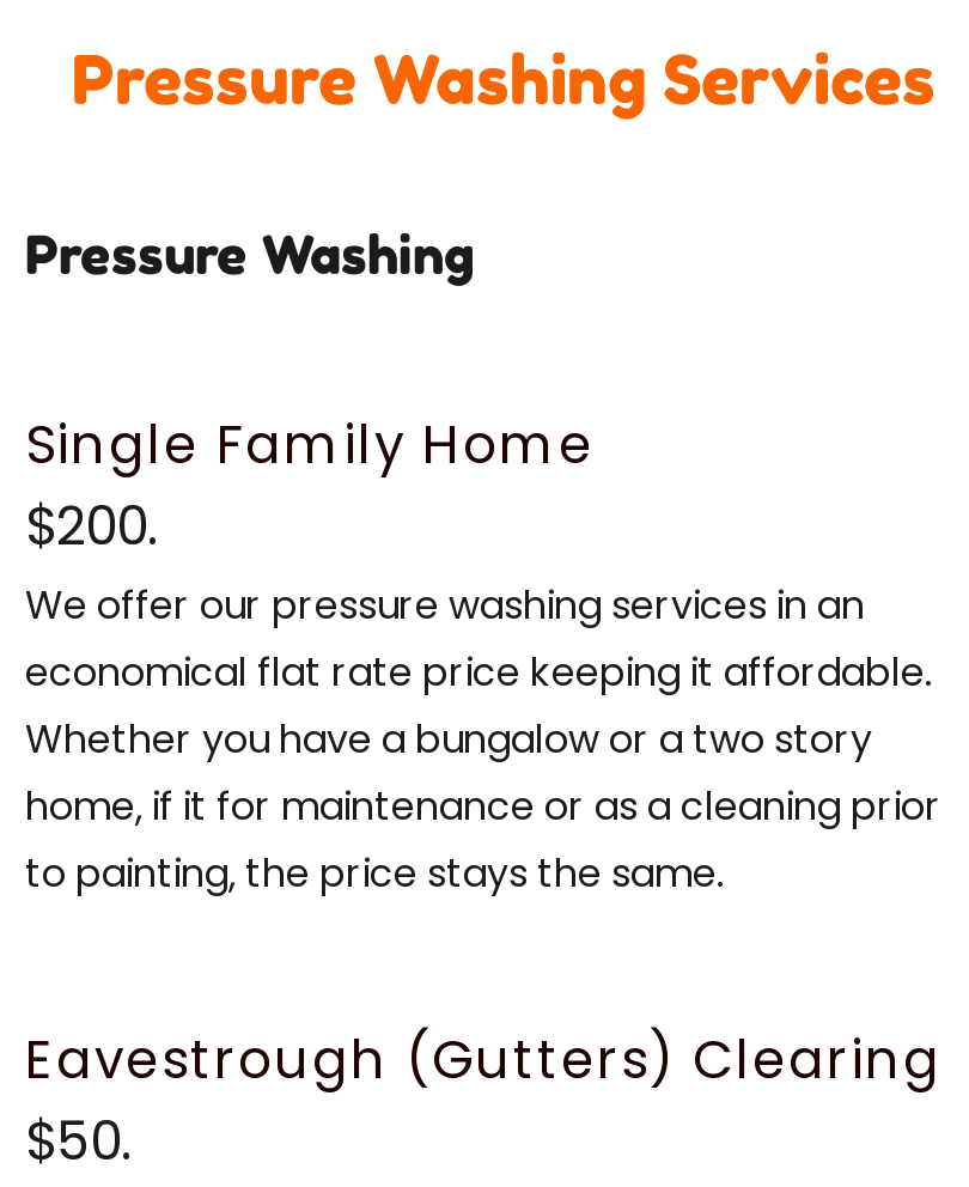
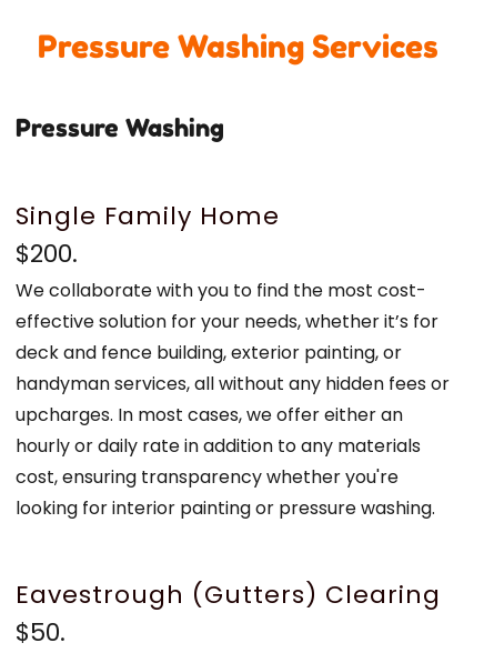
[25,578,941,901] We offer our pressure washing services in an | economical flat rate price keeping it affordable. | Whether you have a bungalow or a two story | home, if it for maintenance or as a cleaning prior | to painting, the price stays the same. -> [16,277,450,520] We collaborate with you to find the most cost- | effective solution for your needs, whether it’s for | deck and fence building, exterior painting, or | handyman services, all without any hidden fees or | upcharges. In most cases, we offer either an | hourly or daily rate in addition to any materials | cost, ensuring transparency whether you're | looking for interior painting or pressure washing.

